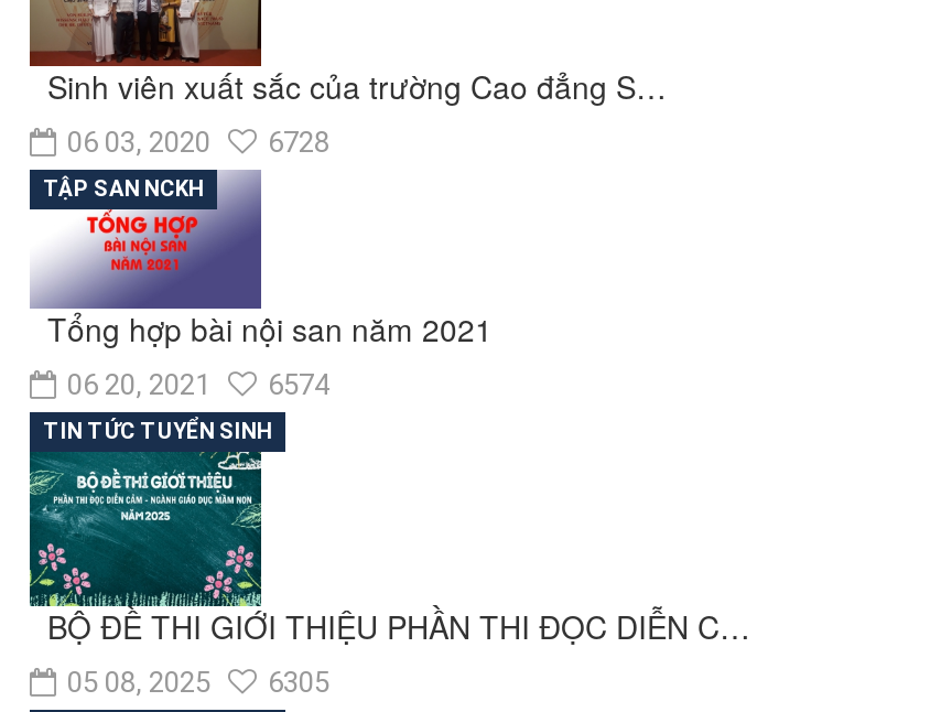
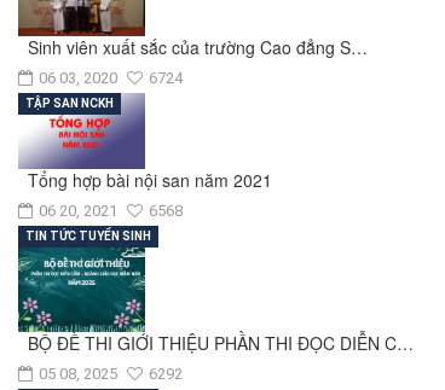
[67,127,329,160] 06 03, 2020 6728 -> [39,69,183,87] 06 03, 2020 6724
[67,369,329,402] 06 20, 2021 6574 -> [39,202,183,220] 06 20, 2021 6568
[67,666,329,699] 05 08, 2025 6305 -> [39,365,183,383] 05 08, 2025 6292

